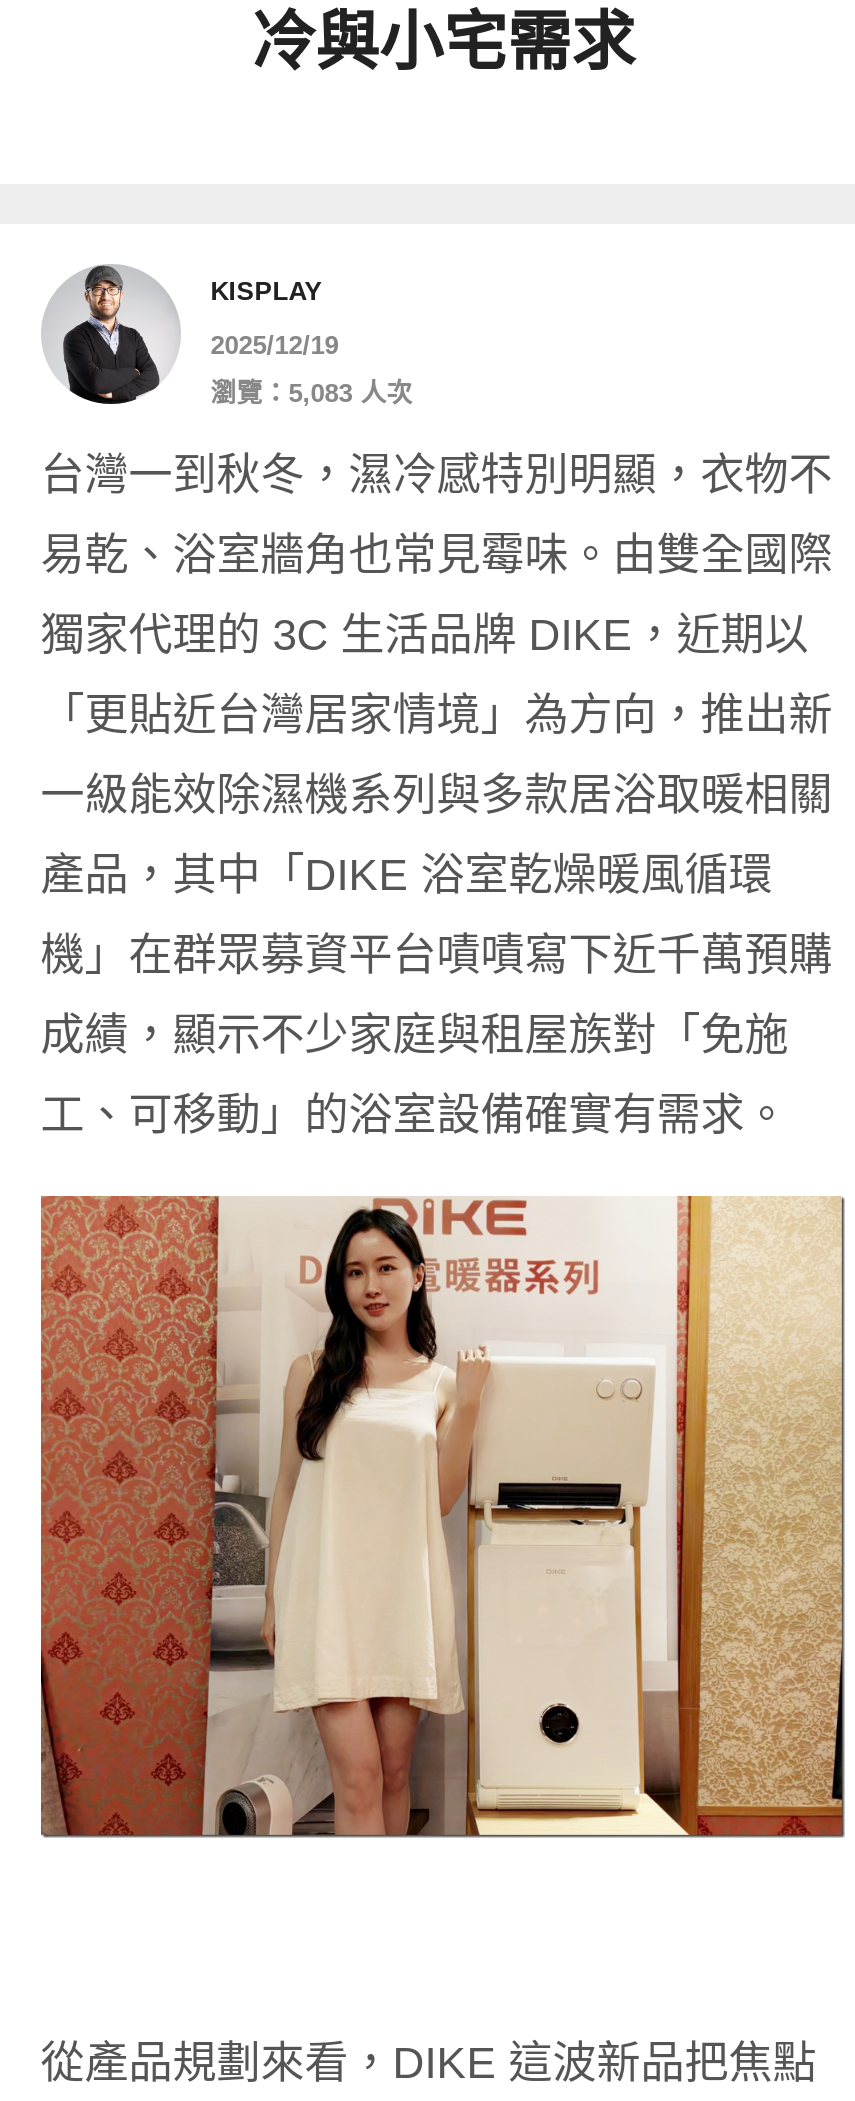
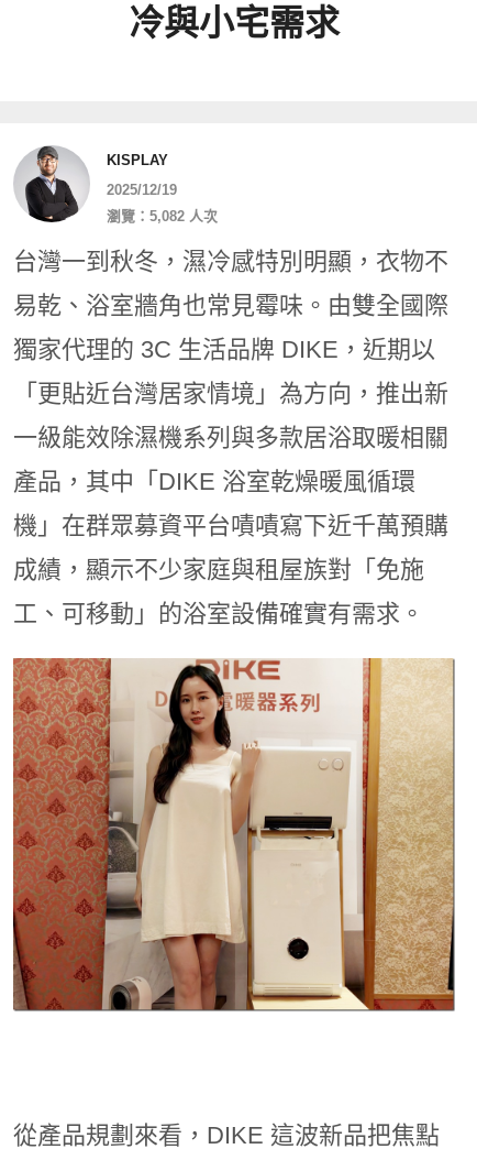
[211,378,413,408] 瀏覽：5,083 人次 -> [106,208,217,225] 瀏覽：5,082 人次

